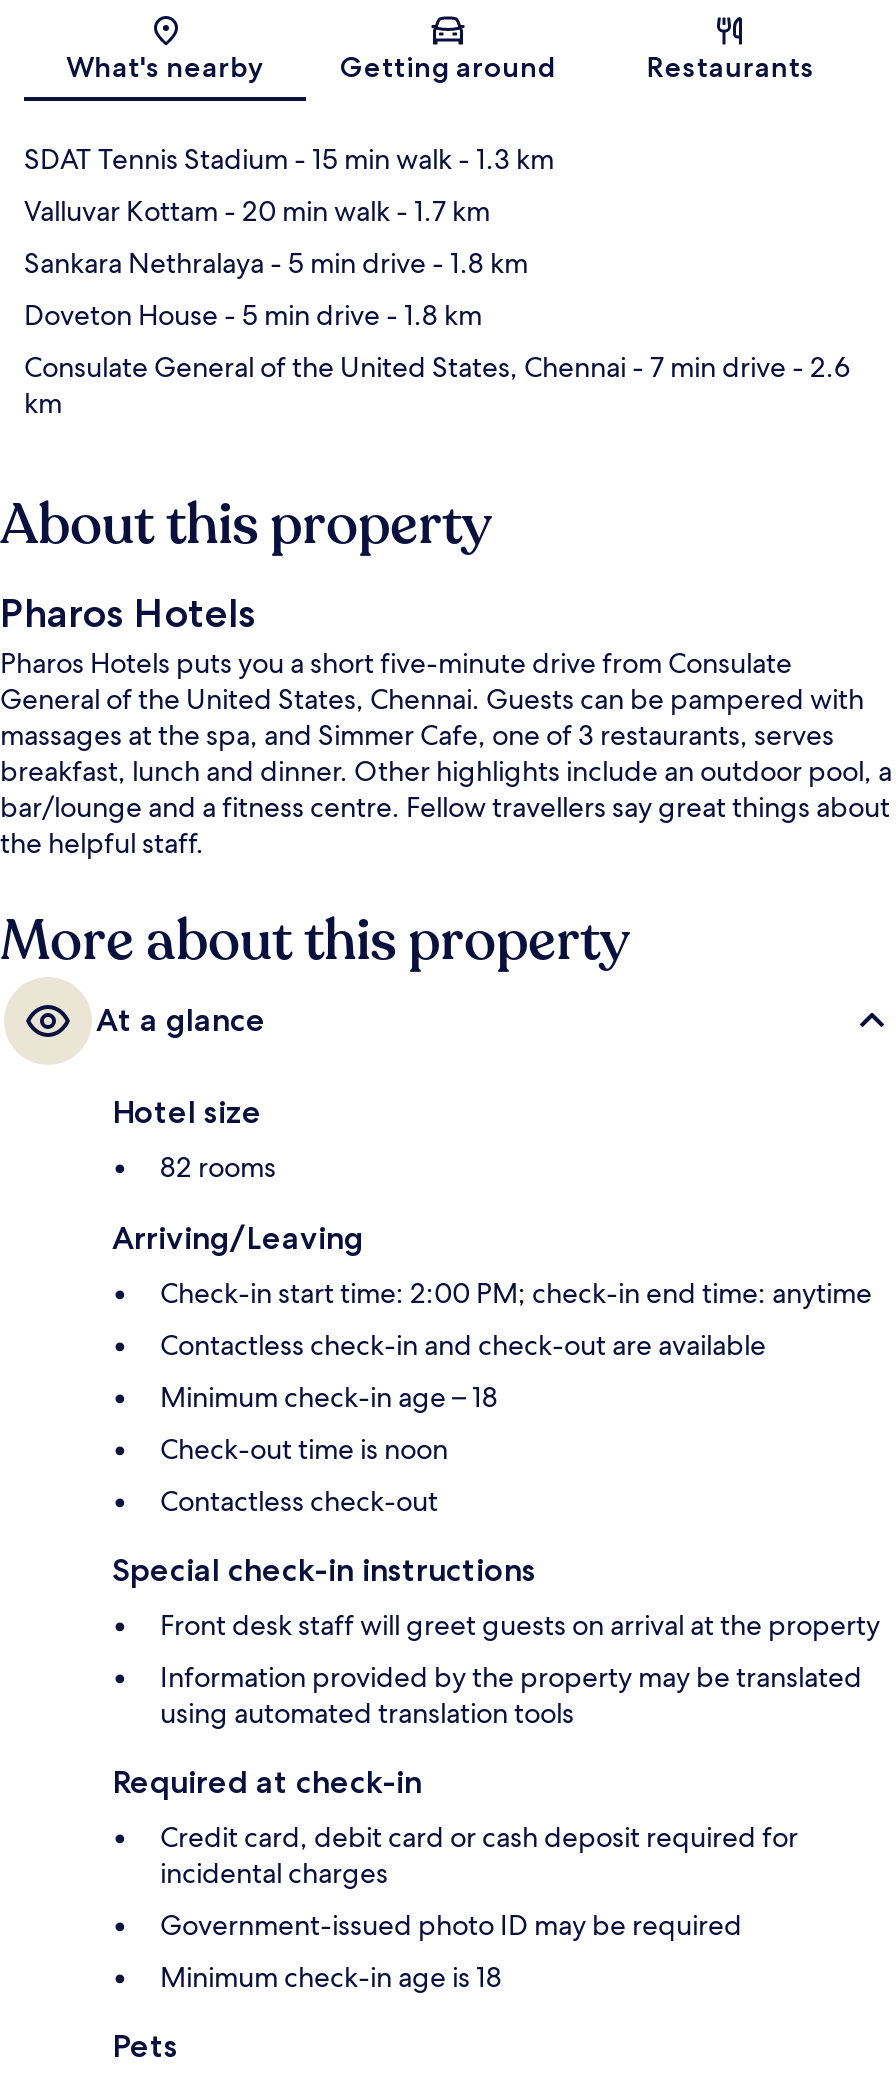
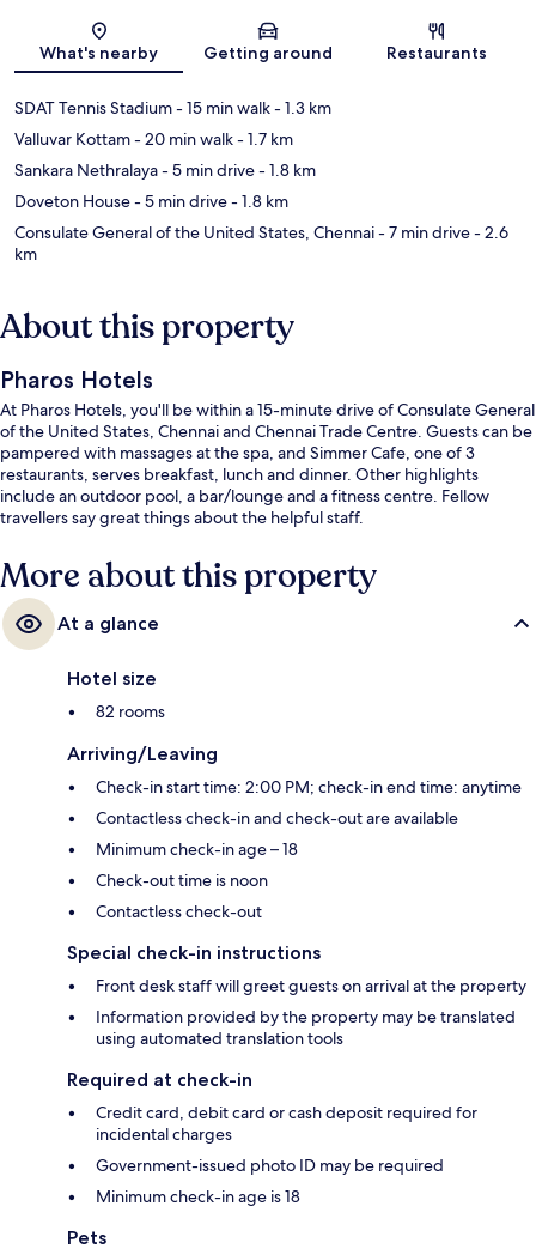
[0,645,892,861] Pharos Hotels puts you a short five-minute drive from Consulate | General of the United States, Chennai. Guests can be pampered with | massages at the spa, and Simmer Cafe, one of 3 restaurants, serves | breakfast, lunch and dinner. Other highlights include an outdoor pool, a | bar/lounge and a fitness centre. Fellow travellers say great things about | the helpful staff. -> [0,399,535,528] At Pharos Hotels, you'll be within a 15-minute drive of Consulate General | of the United States, Chennai and Chennai Trade Centre. Guests can be | pampered with massages at the spa, and Simmer Cafe, one of 3 | restaurants, serves breakfast, lunch and dinner. Other highlights | include an outdoor pool, a bar/lounge and a fitness centre. Fellow | travellers say great things about the helpful staff.

